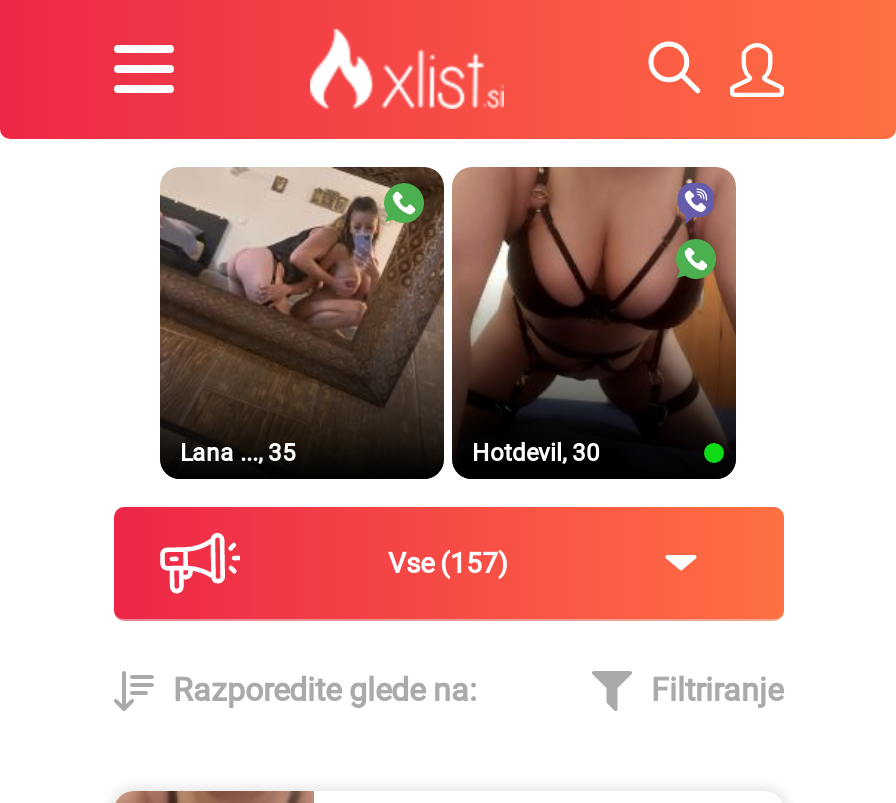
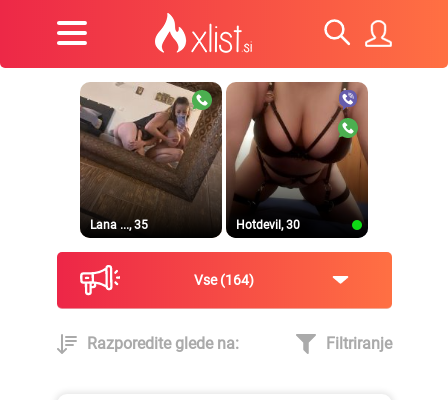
[388,547,498,579] Vse 157 -> [194,272,249,288] Vse 164

